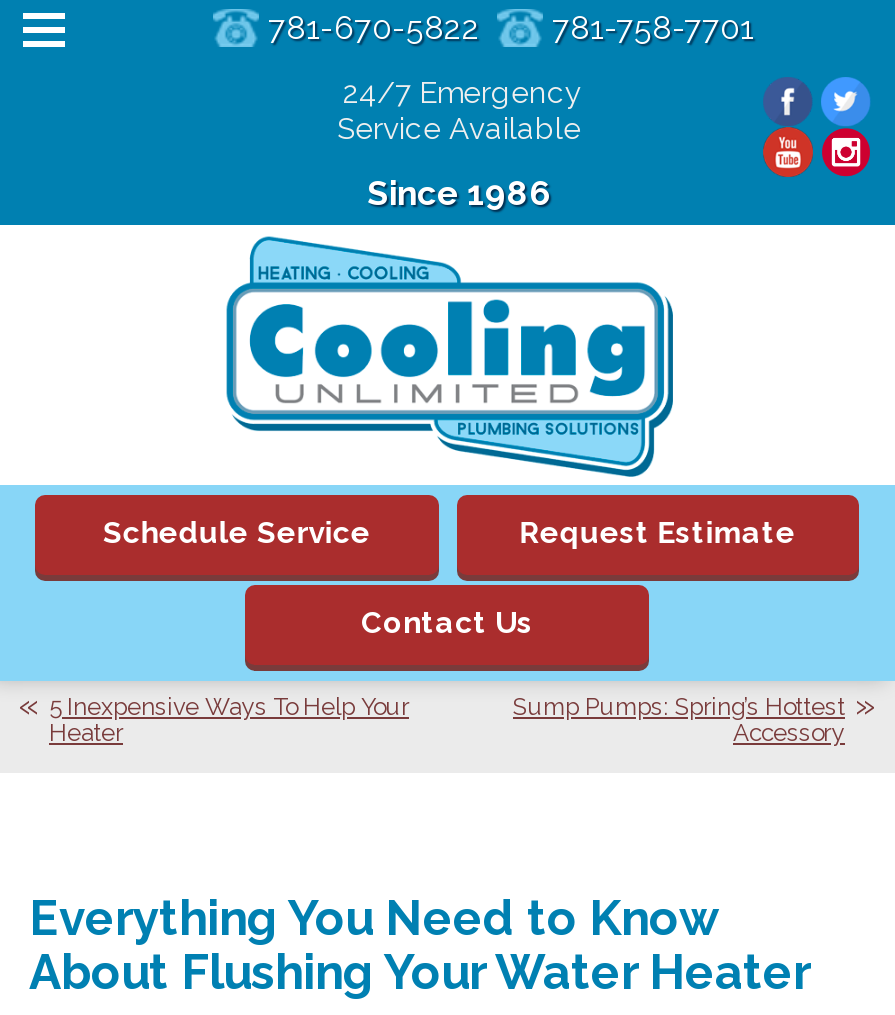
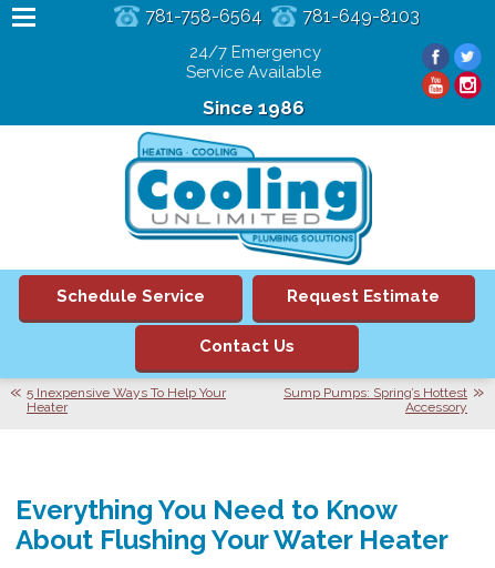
[268,9,480,47] 781-670-5822 -> [145,6,262,27] 781-758-6564
[552,9,754,47] 781-758-7701 -> [302,6,420,27] 781-649-8103

